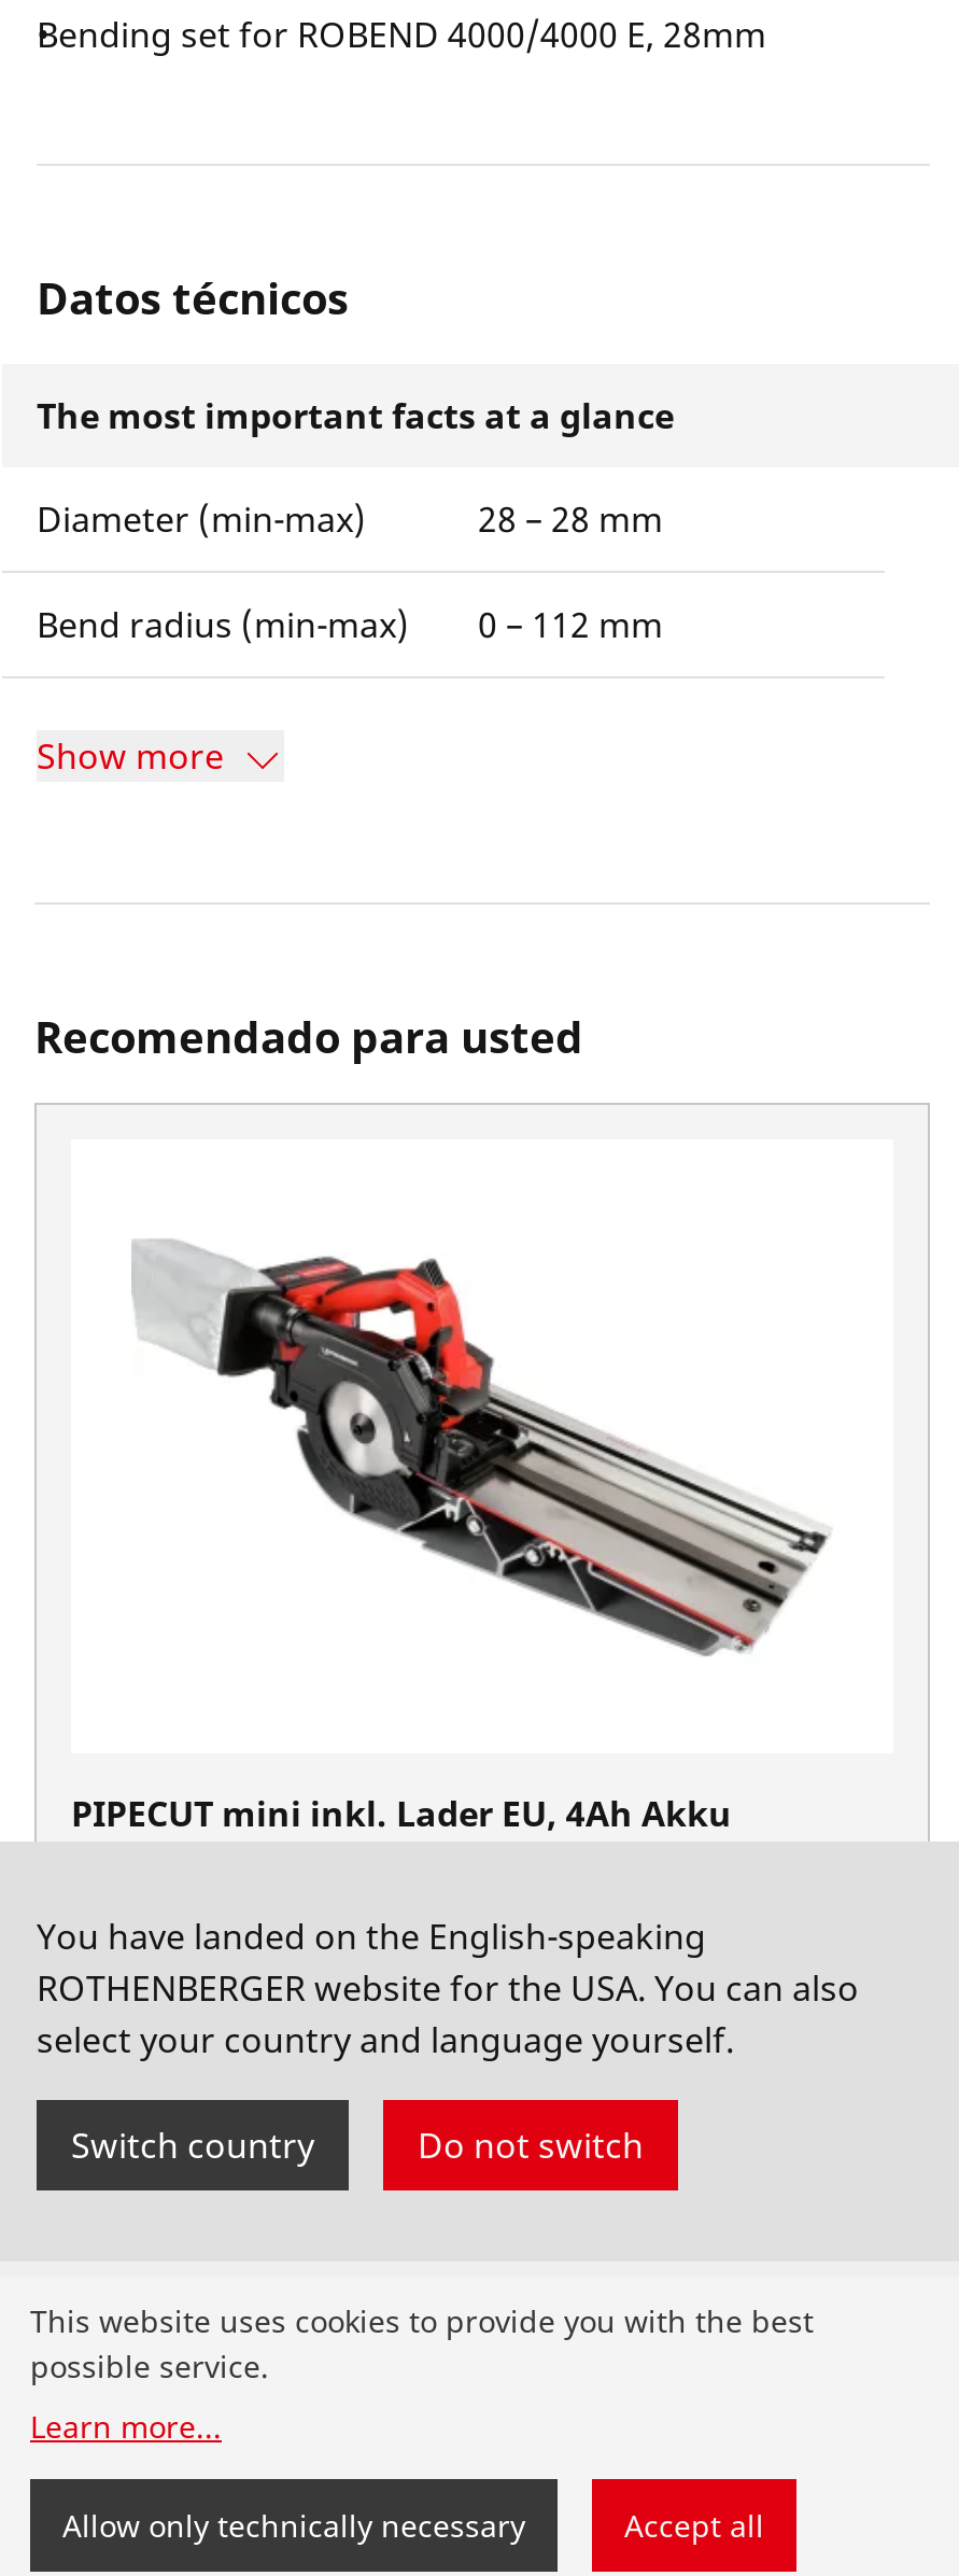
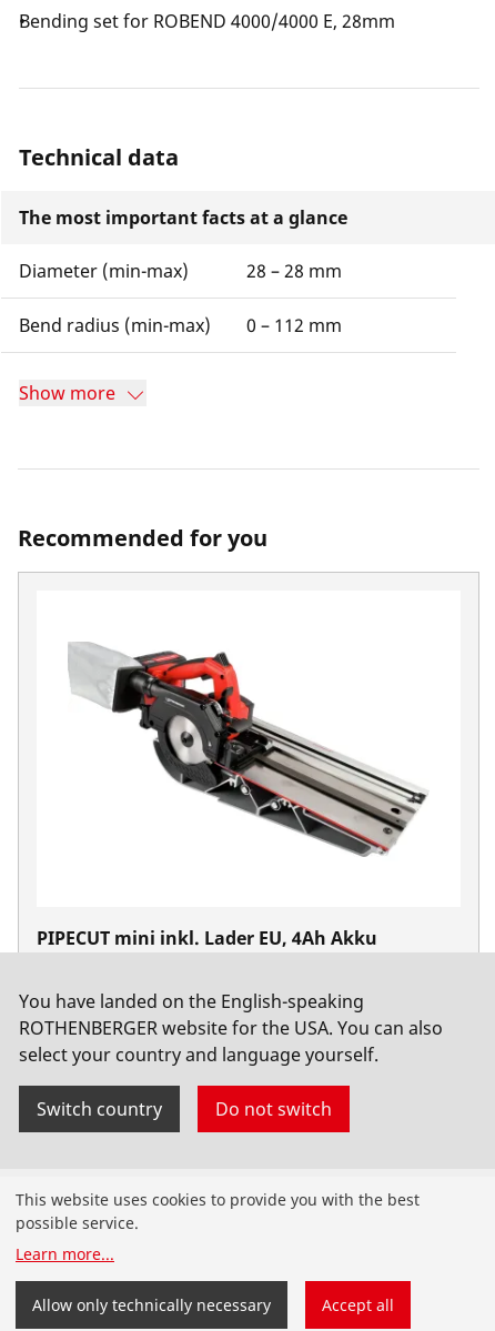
[37,269,349,327] Datos técnicos -> [19,142,179,172] Technical data
[34,1008,583,1066] Recomendado para usted -> [18,523,267,553] Recommended for you

